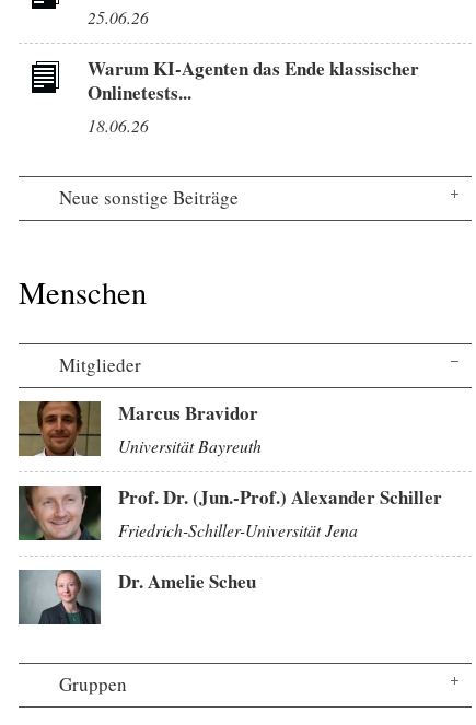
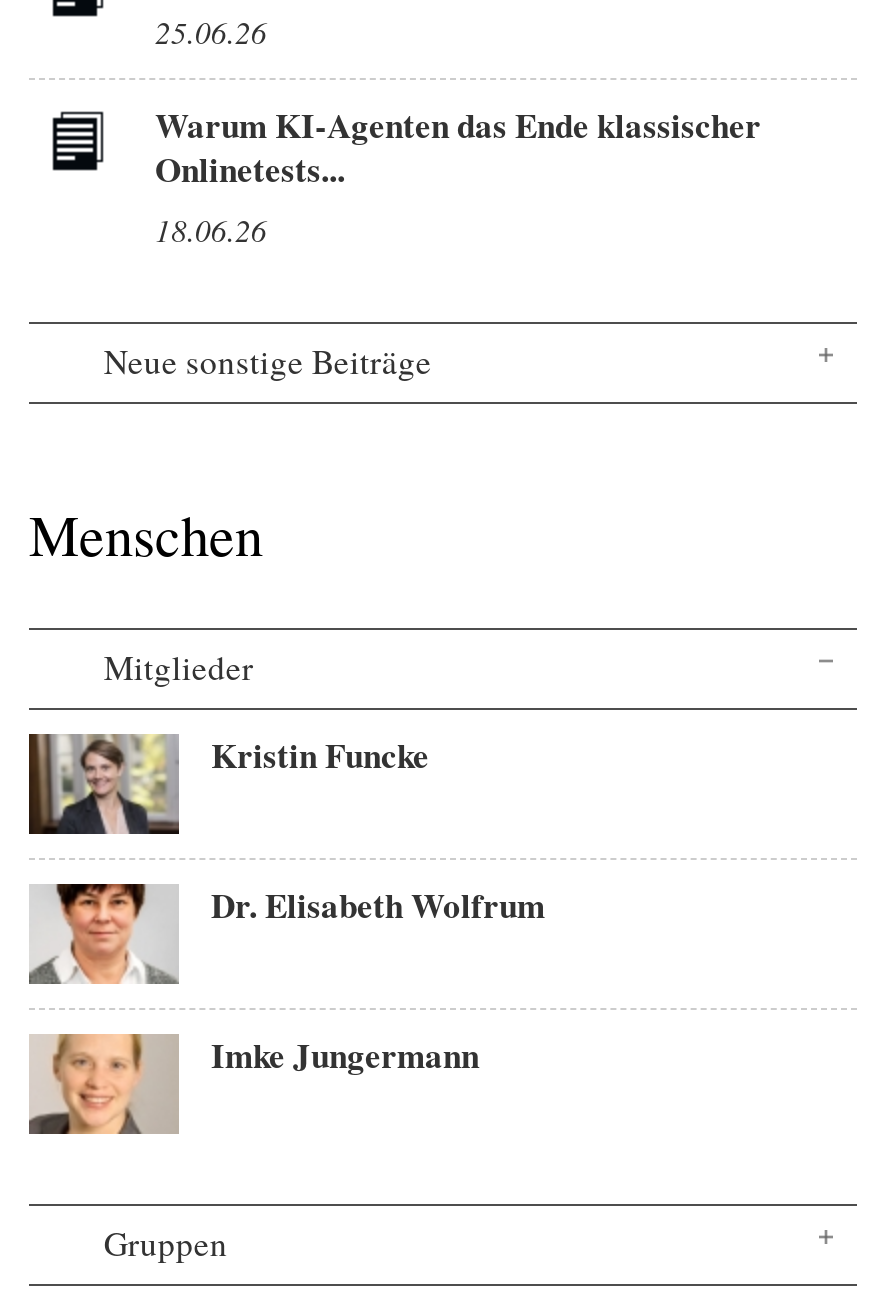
[18,399,262,457] [image] | Marcus Bravidor | Universität Bayreuth -> [27,730,429,836] [image] | Kristin Funcke
[18,483,442,541] [image] | Prof. Dr. (Jun.-Prof.) Alexander Schiller | Friedrich-Schiller-Universität Jena -> [29,880,545,986] [image] | Dr. Elisabeth Wolfrum
[19,567,256,625] [image] | Dr. Amelie Scheu -> [29,1030,479,1136] [image] | Imke Jungermann

